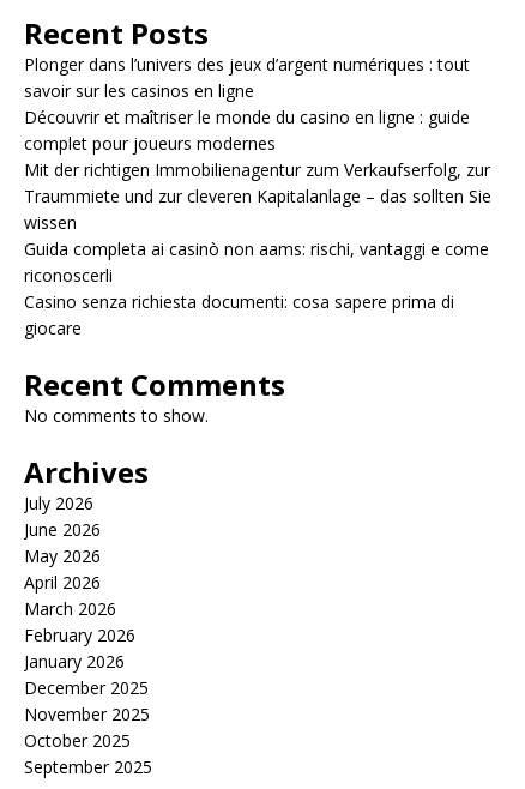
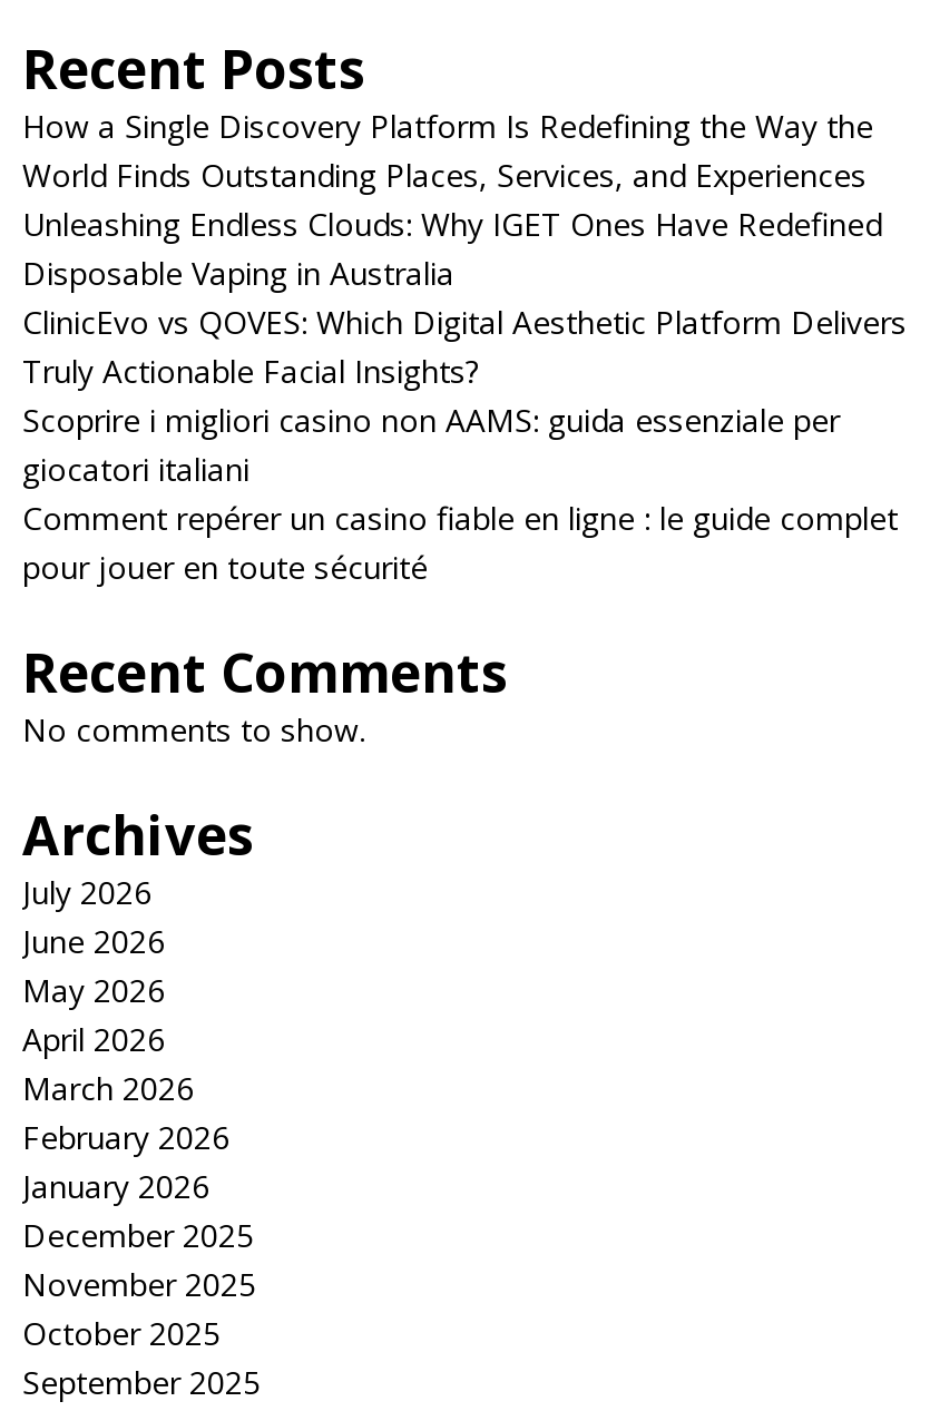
[24,53,491,339] Plonger dans l’univers des jeux d’argent numériques : tout | savoir sur les casinos en ligne | Découvrir et maîtriser le monde du casino en ligne : guide | complet pour joueurs modernes | Mit der richtigen Immobilienagentur zum Verkaufserfolg, zur | Traummiete und zur cleveren Kapitalanlage – das sollten Sie | wissen | Guida completa ai casinò non aams: rischi, vantaggi e come | riconoscerli | Casino senza richiesta documenti: cosa sapere prima di | giocare -> [22,105,907,588] How a Single Discovery Platform Is Redefining the Way the | World Finds Outstanding Places, Services, and Experiences | Unleashing Endless Clouds: Why IGET Ones Have Redefined | Disposable Vaping in Australia | ClinicEvo vs QOVES: Which Digital Aesthetic Platform Delivers | Truly Actionable Facial Insights? | Scoprire i migliori casino non AAMS: guida essenziale per | giocatori italiani | Comment repérer un casino fiable en ligne : le guide complet | pour jouer en toute sécurité

